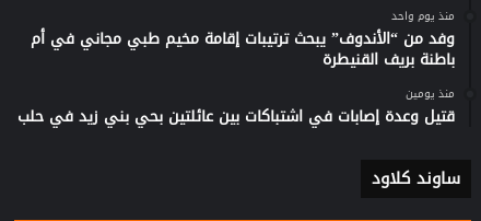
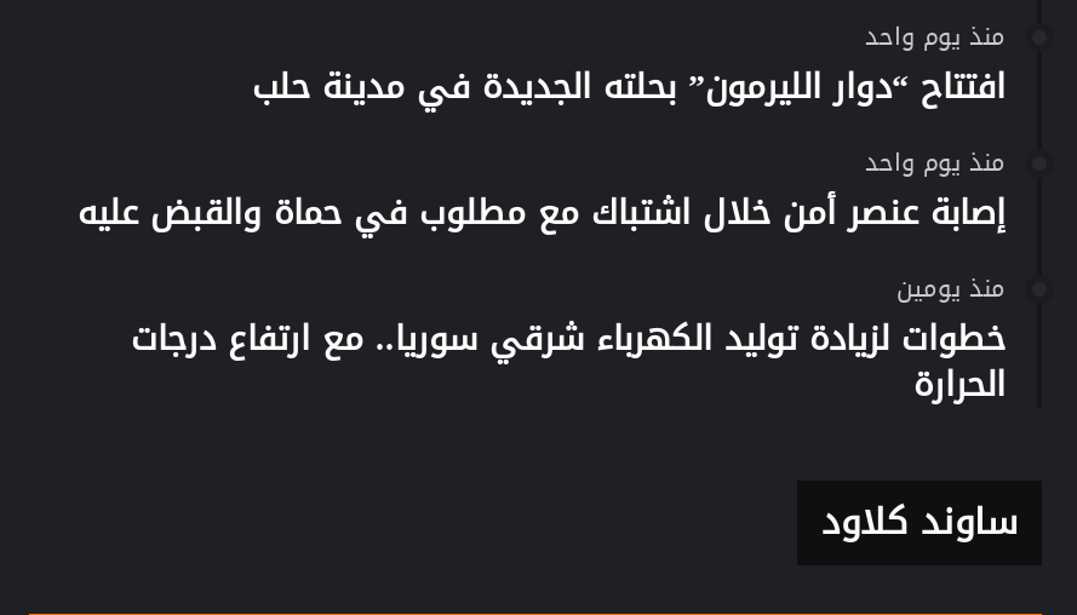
[31,25,455,75] وفد من “الأندوف” يبحث ترتيبات إقامة مخيم طبي مجاني في أم | باطنة بريف القنيطرة -> [78,54,1006,246] افتتاح “دوار الليرمون” بحلته الجديدة في مدينة حلب | منذ يوم واحد | إصابة عنصر أمن خلال اشتباك مع مطلوب في حماة والقبض عليه
[17,102,455,132] قتيل وعدة إصابات في اشتباكات بين عائلتين بحي بني زيد في حلب -> [131,306,1006,417] خطوات لزيادة توليد الكهرباء شرقي سوريا.. مع ارتفاع درجات | الحرارة

